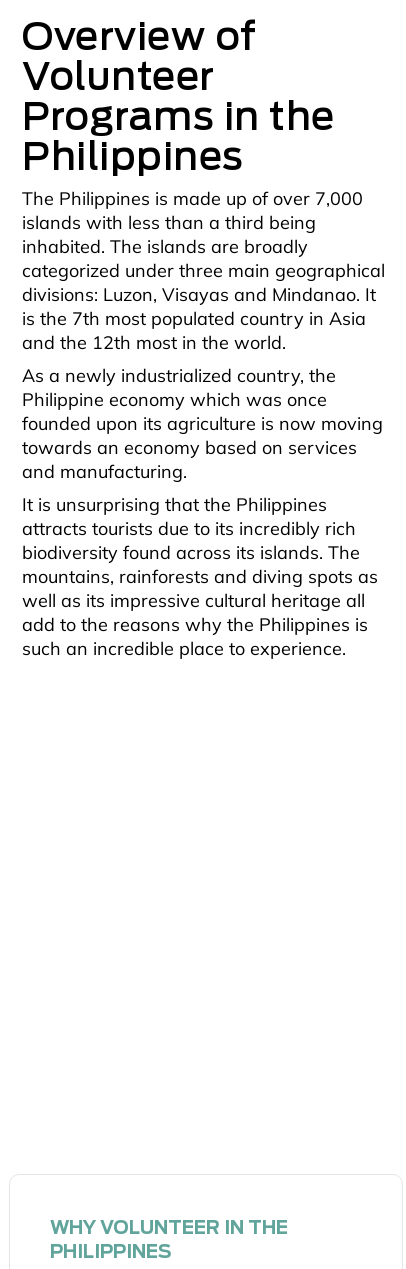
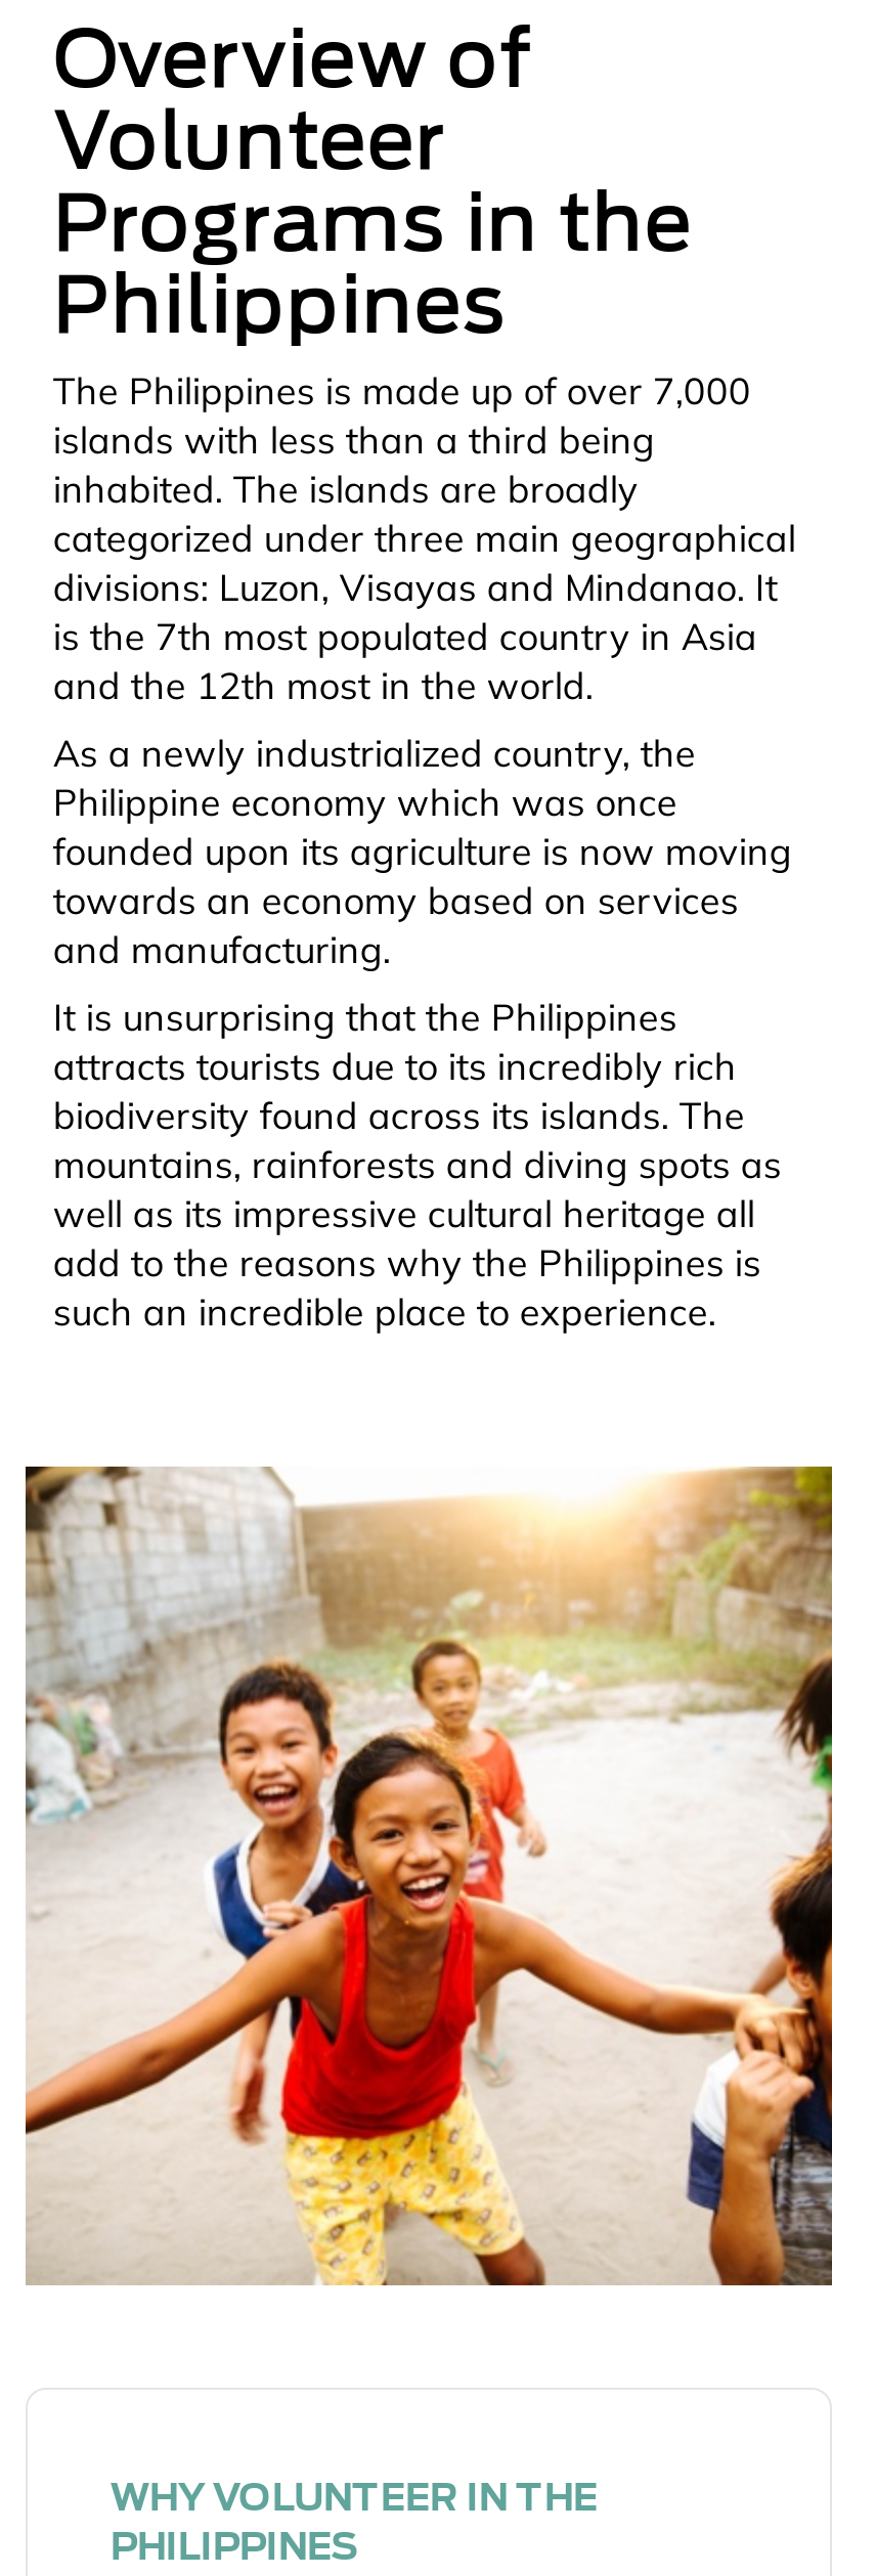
none -> [24,1465,834,2287] [image]

